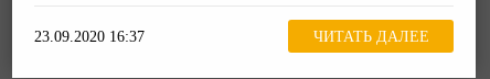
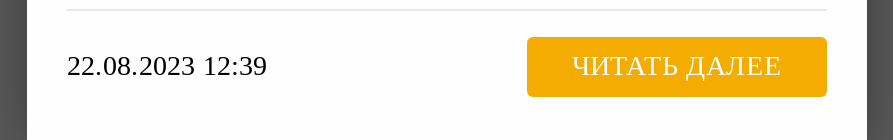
[34,28,145,44] 23.09.2020 16:37 -> [67,50,267,80] 22.08.2023 12:39

